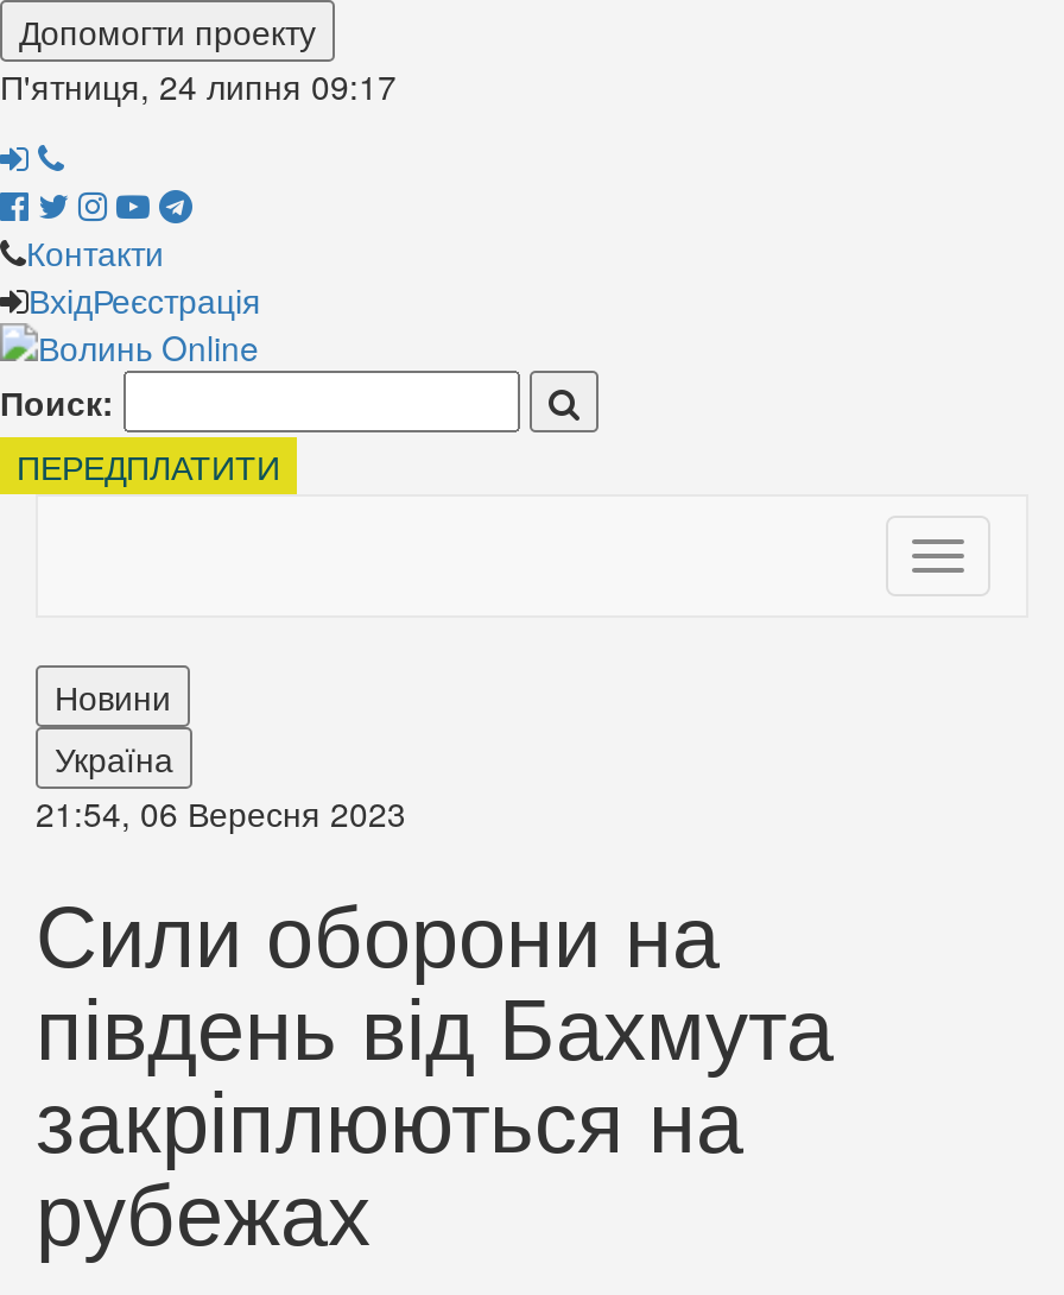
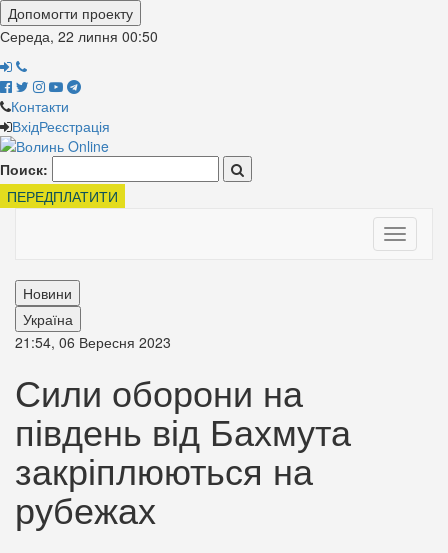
[0,62,397,109] П'ятниця, 24 липня 09:17 -> [0,26,158,46] Середа, 22 липня 00:50

